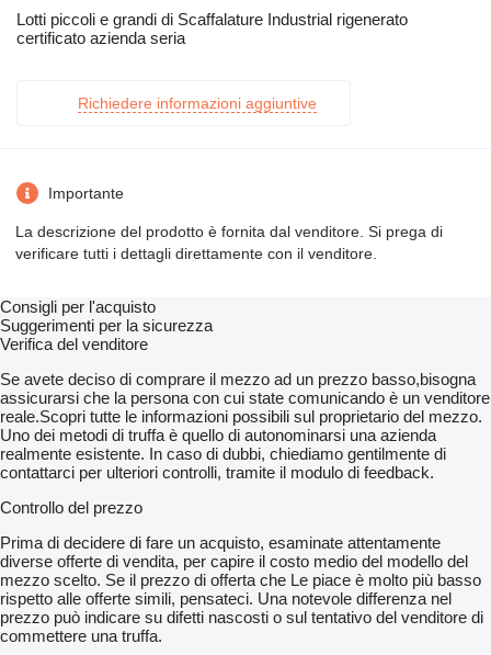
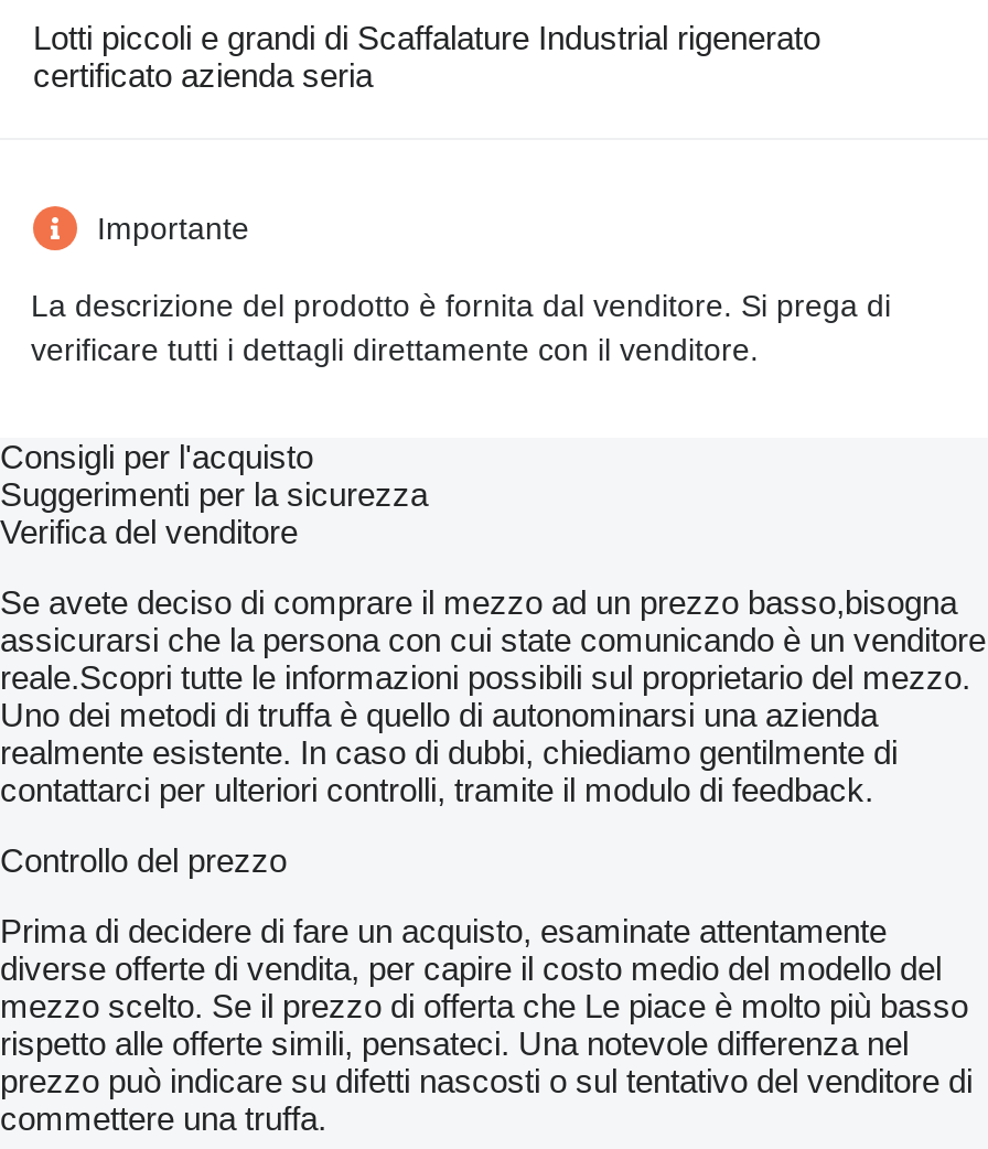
[78,95,317,112] Richiedere informazioni aggiuntive -> none

